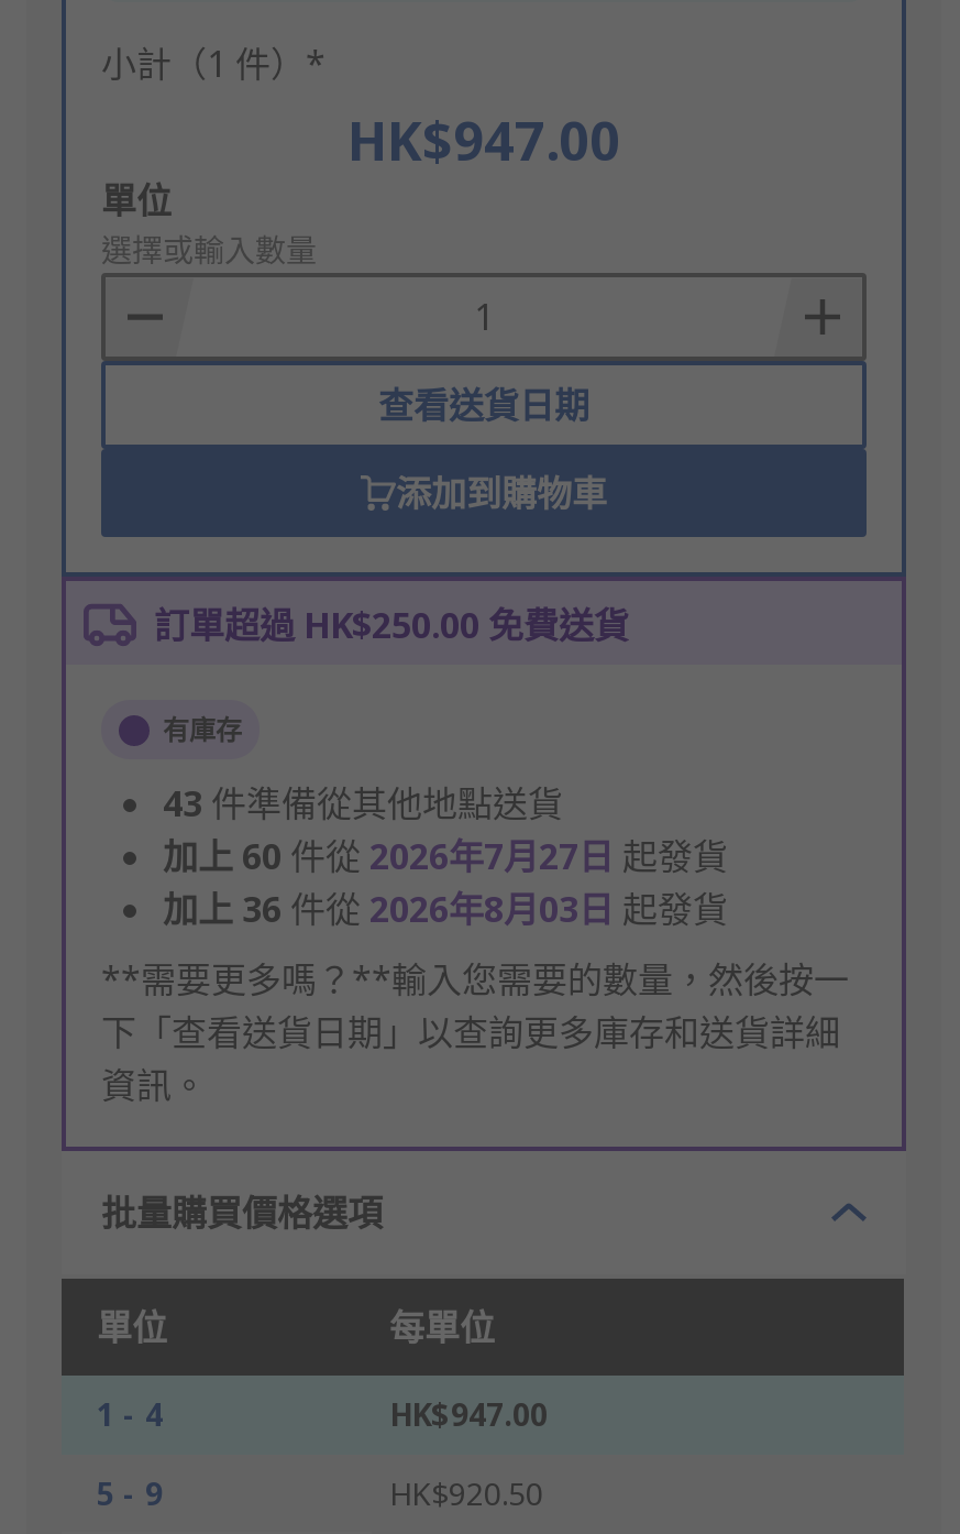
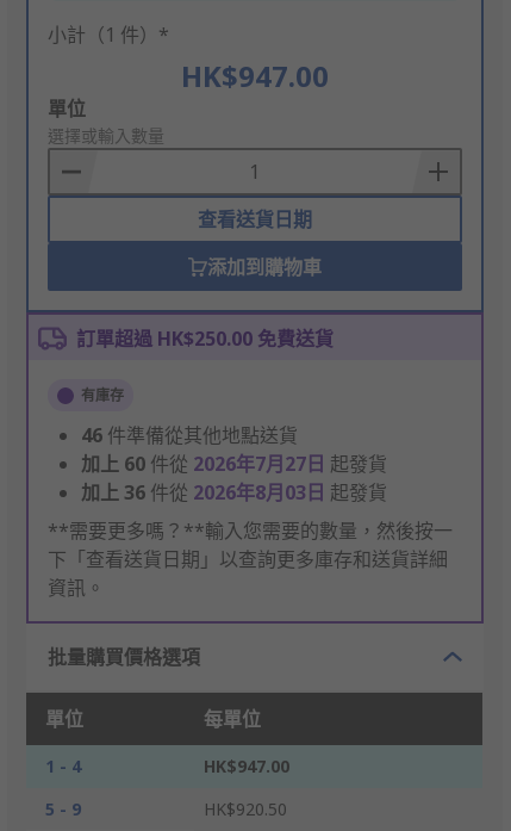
[163,780,563,829] 43件準備從其他地點送貨 -> [81,423,298,449] 46件準備從其他地點送貨

